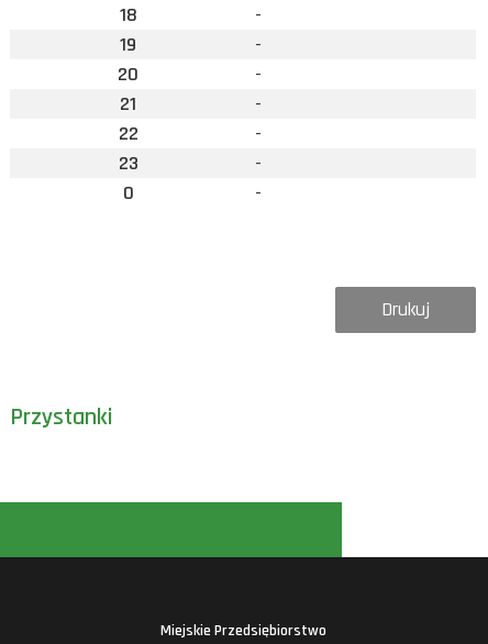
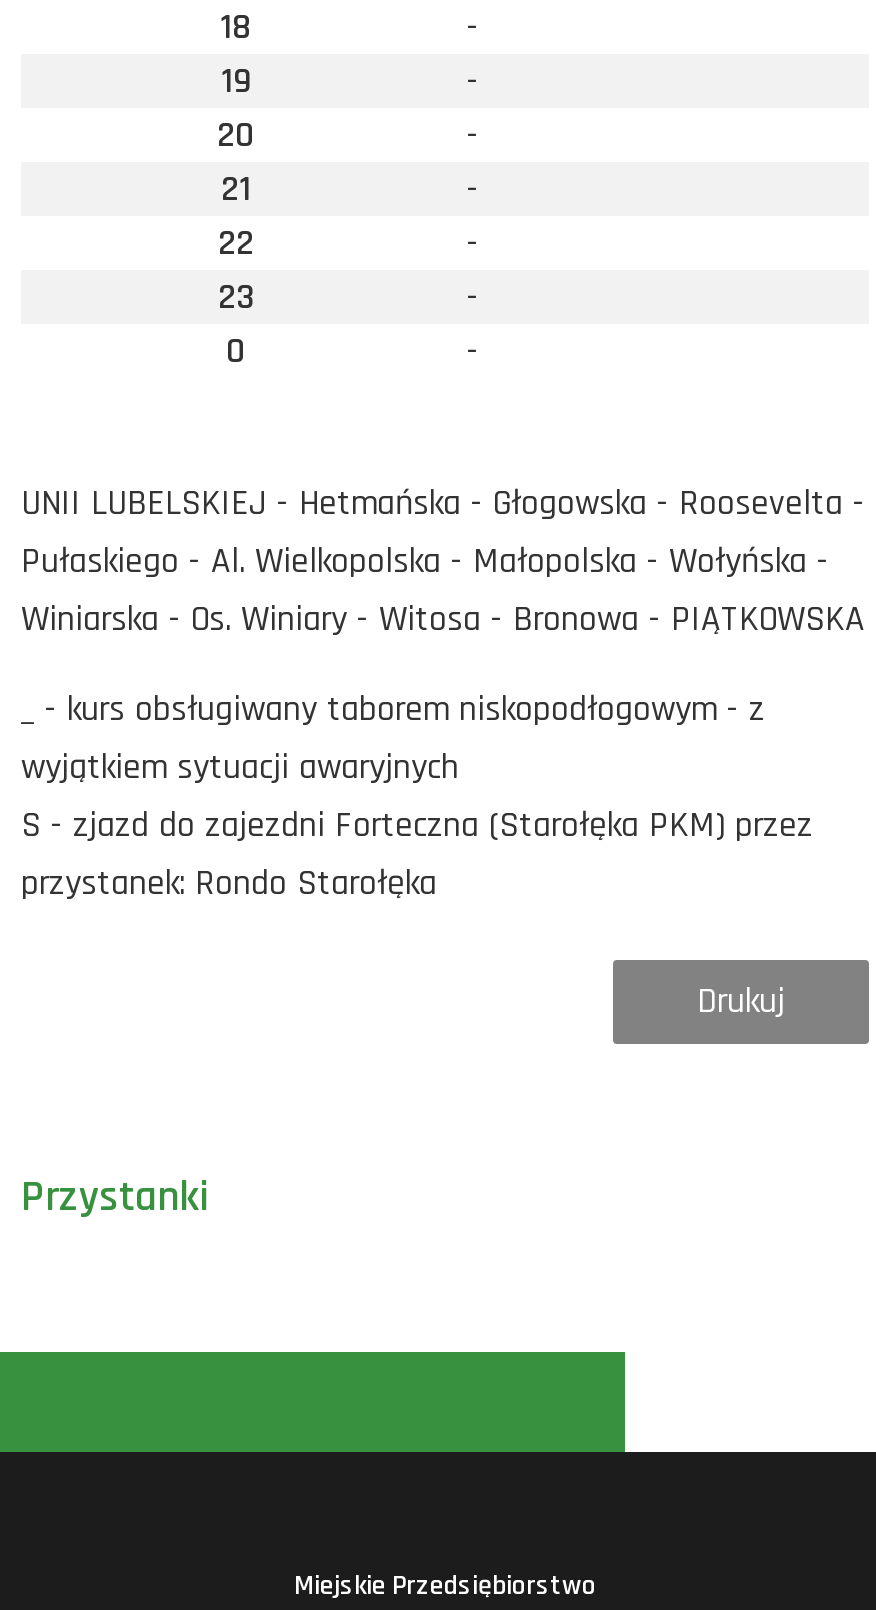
none -> [21,480,865,906] UNII LUBELSKIEJ - Hetmańska - Głogowska - Roosevelta - | Pułaskiego - Al. Wielkopolska - Małopolska - Wołyńska - | Winiarska - Os. Winiary - Witosa - Bronowa - PIĄTKOWSKA | _ - kurs obsługiwany taborem niskopodłogowym - z | wyjątkiem sytuacji awaryjnych | S - zjazd do zajezdni Forteczna (Starołęka PKM) przez | przystanek: Rondo Starołęka

